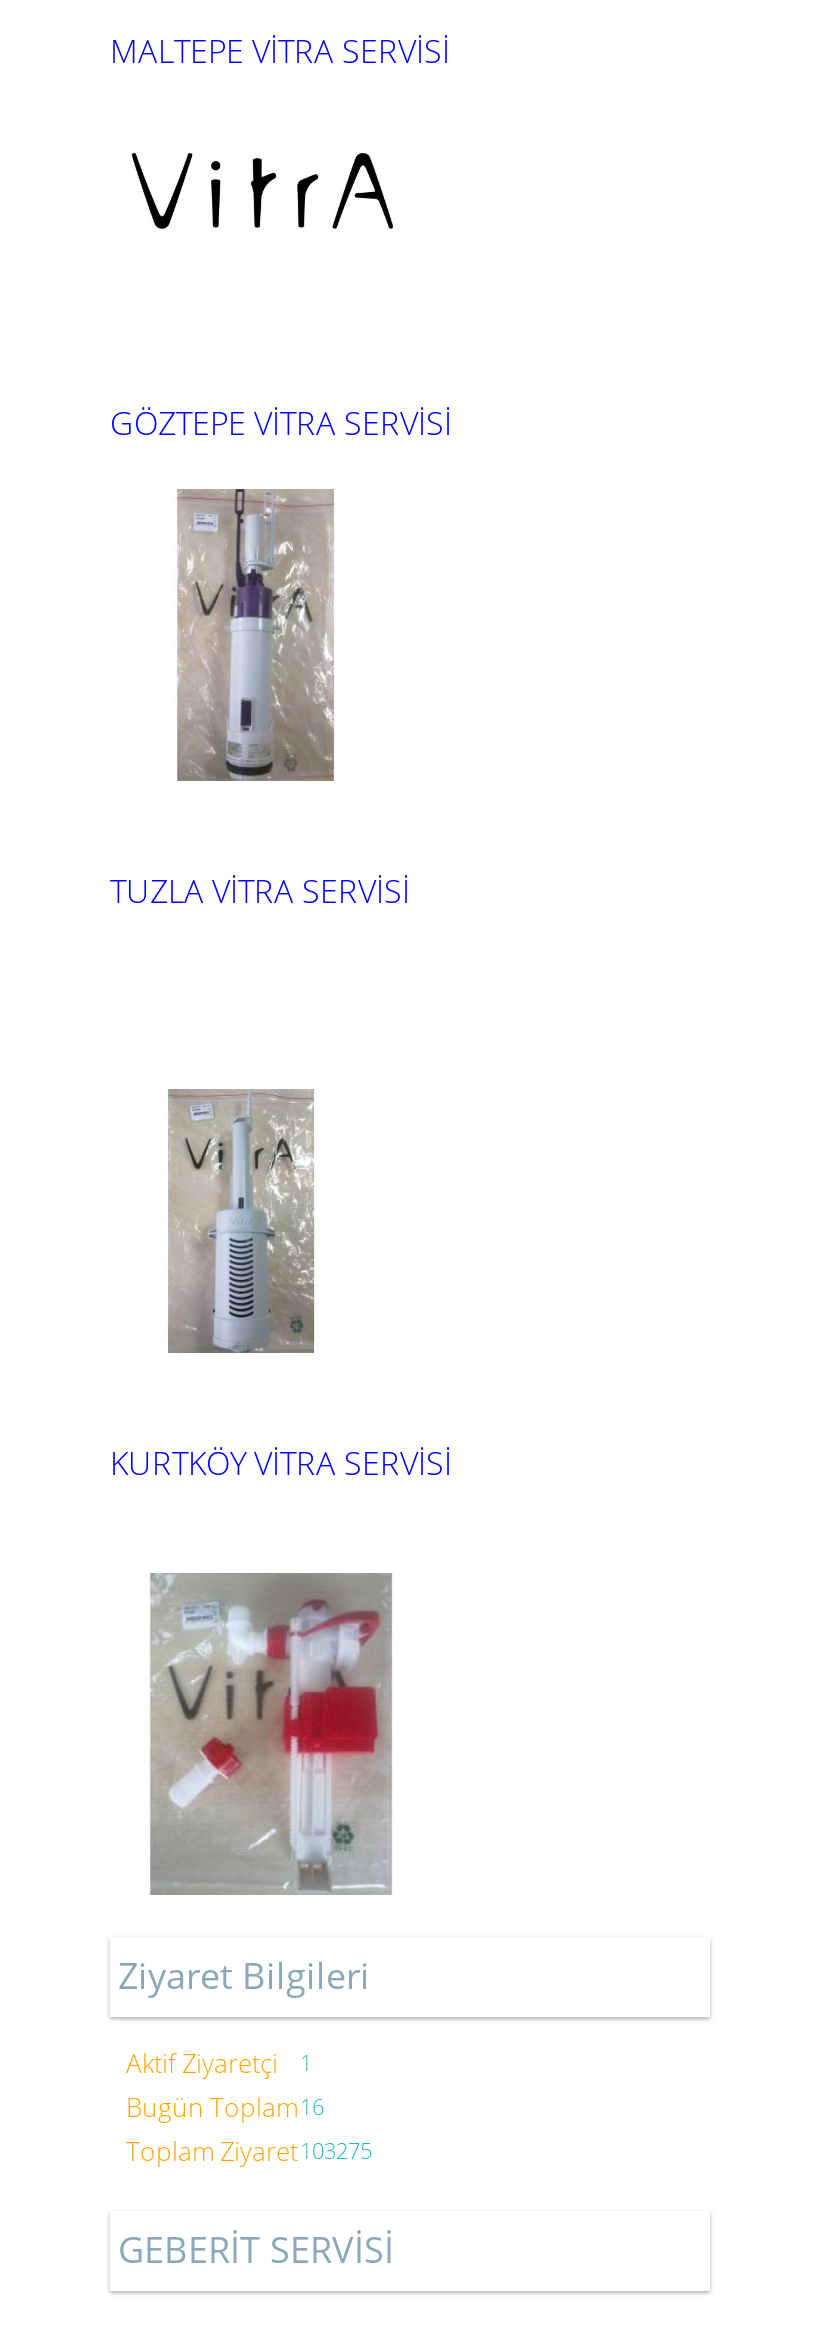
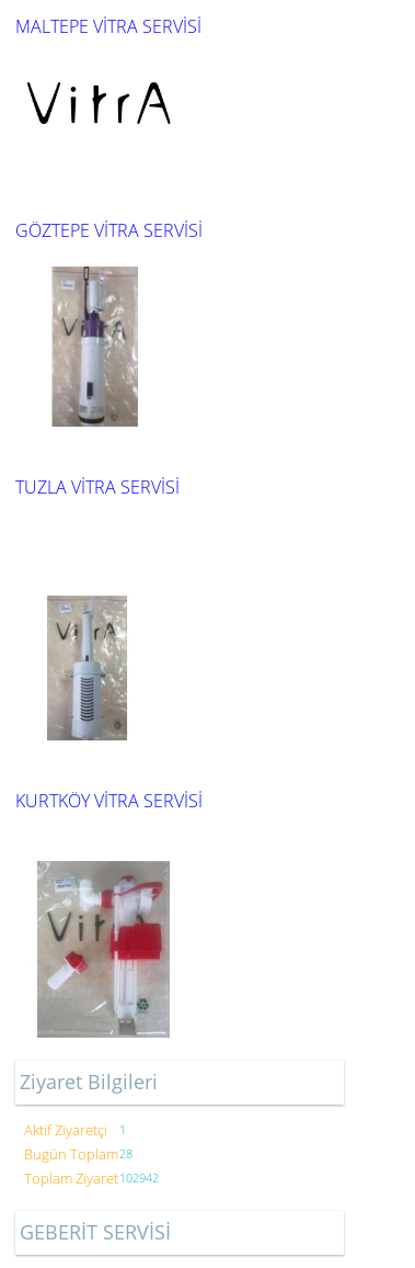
[126,2089,324,2125] Bugün Toplam16 -> [24,1144,132,1164] Bugün Toplam28
[126,2133,372,2169] Toplam Ziyaret103275 -> [24,1168,159,1188] Toplam Ziyaret102942

